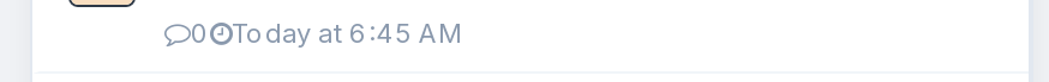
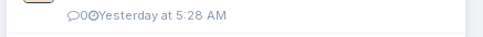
[232,17,462,50] Today at 6:45 AM -> [98,8,227,23] Yesterday at 5:28 AM

